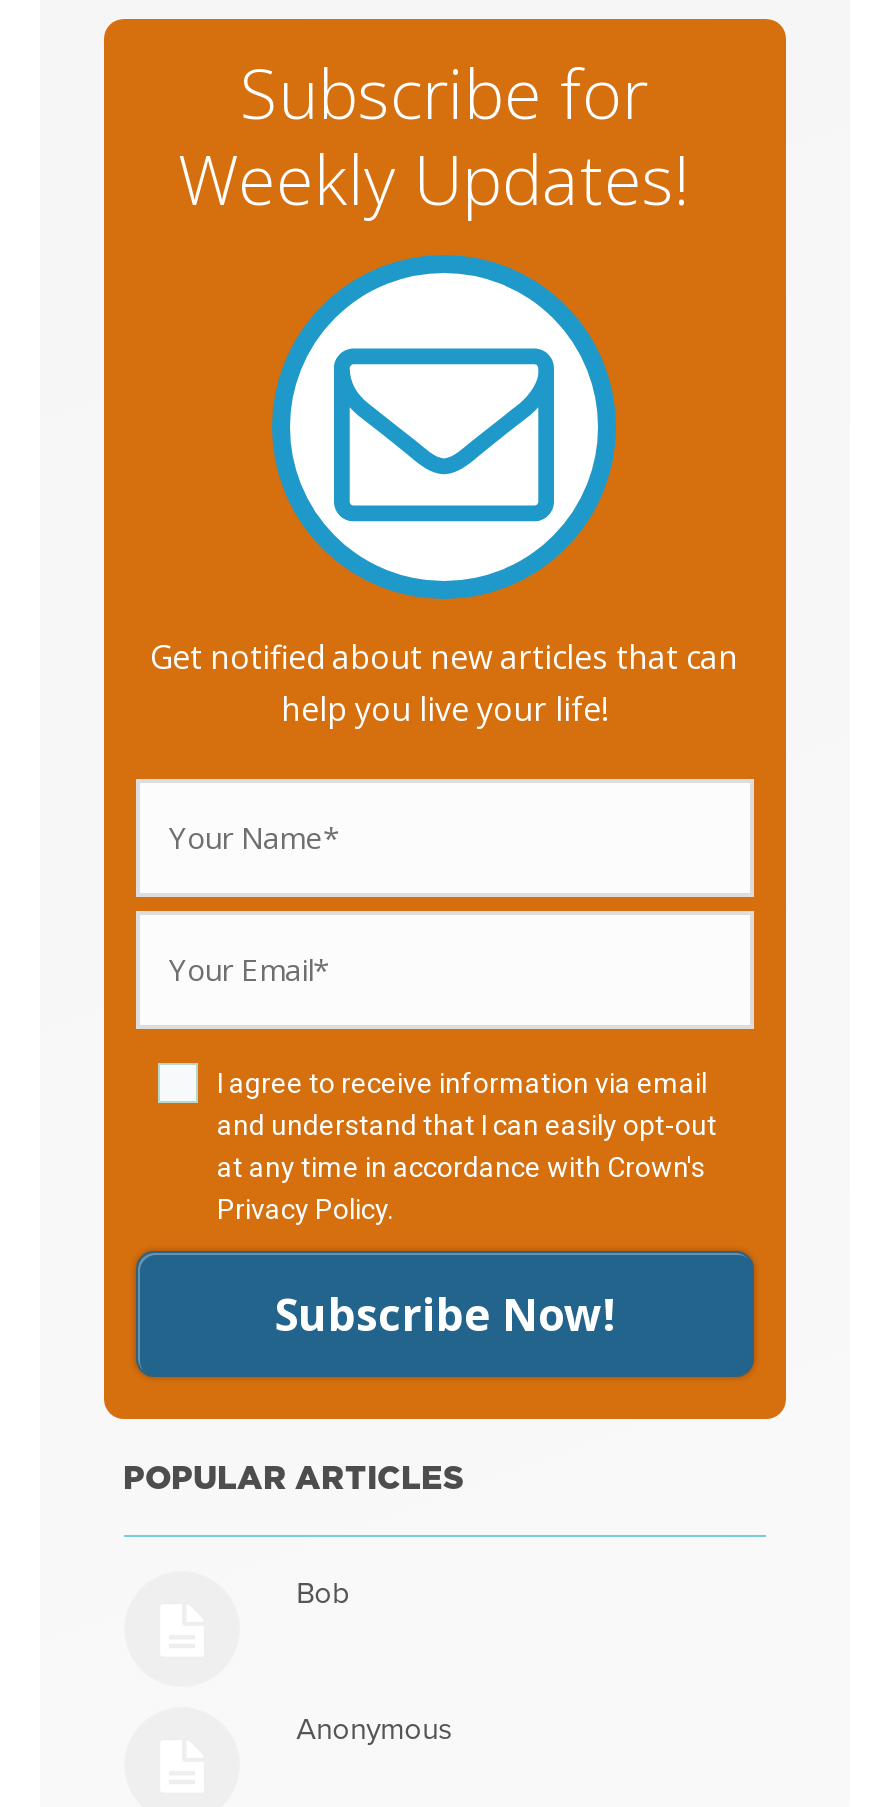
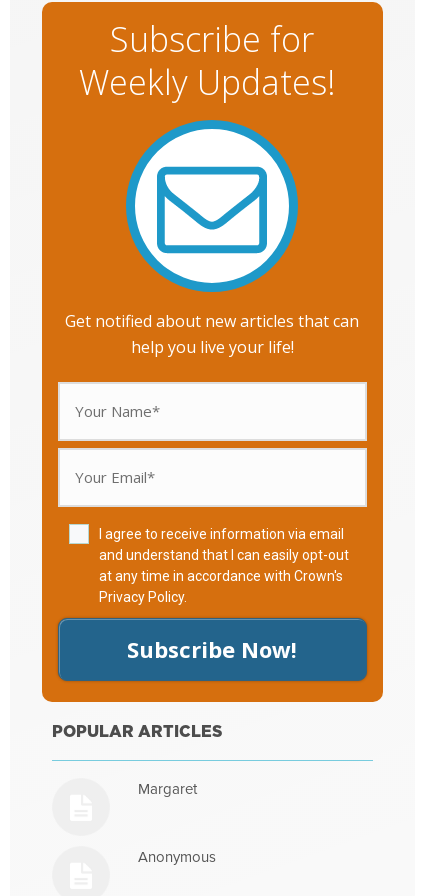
[296,1571,350,1613] Bob -> [138,778,197,799] Margaret

